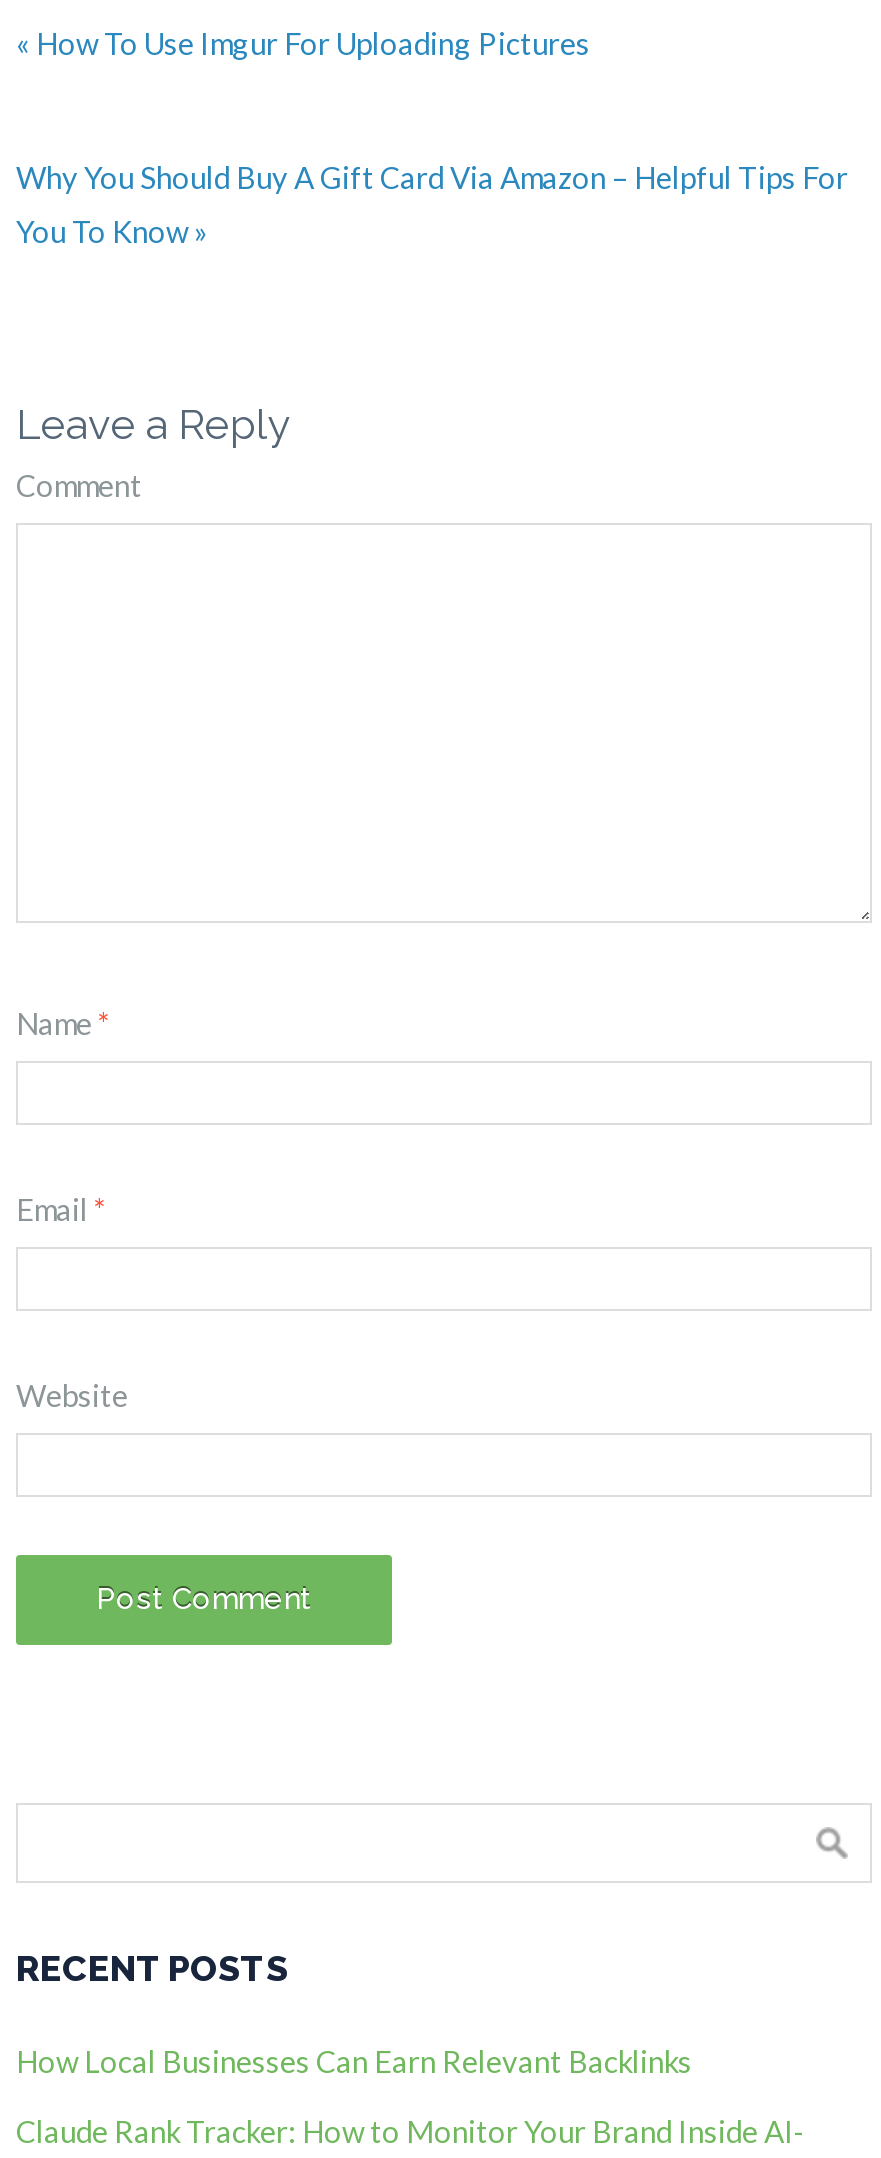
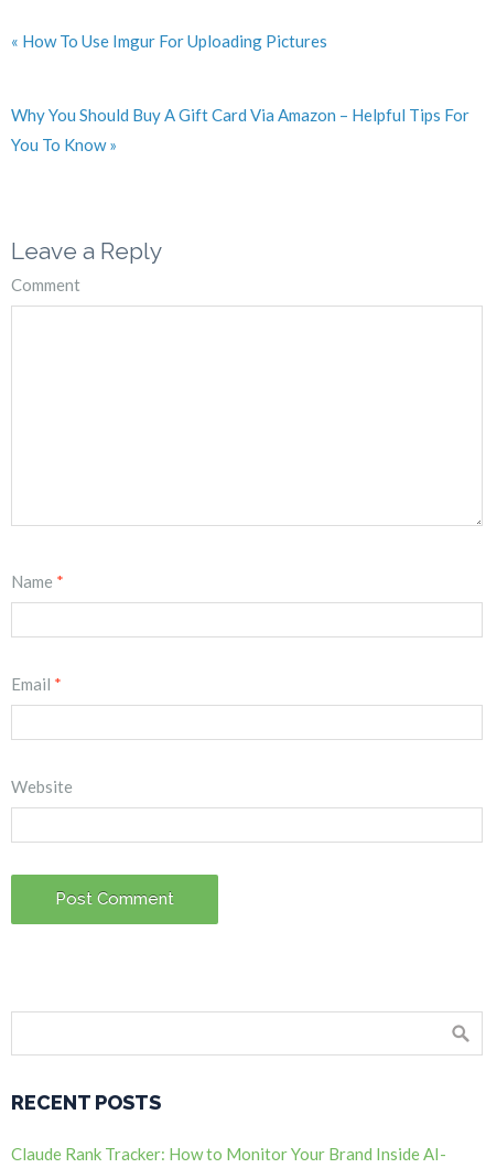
[16,2044,692,2080] How Local Businesses Can Earn Relevant Backlinks -> none

